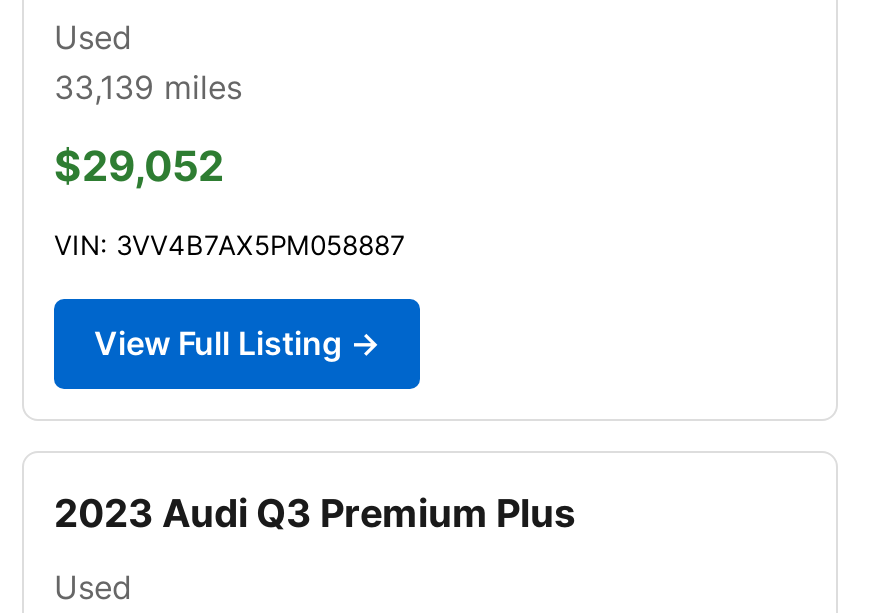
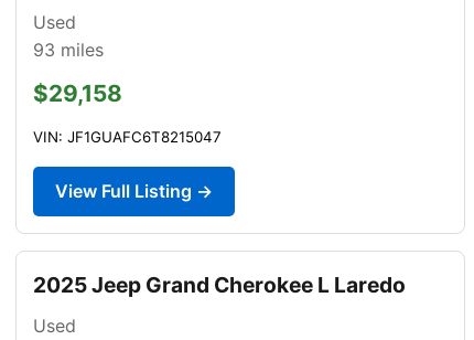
[54,67,242,107] 33,139 miles -> [33,39,104,61] 93 miles
[54,141,224,191] $29,052 -> [33,79,122,107] $29,158
[54,229,406,261] VIN: 3VV4B7AX5PM058887 -> [33,128,222,146] VIN: JF1GUAFC6T8215047
[54,489,576,537] 2023 Audi Q3 Premium Plus -> [33,271,406,298] 2025 Jeep Grand Cherokee L Laredo

